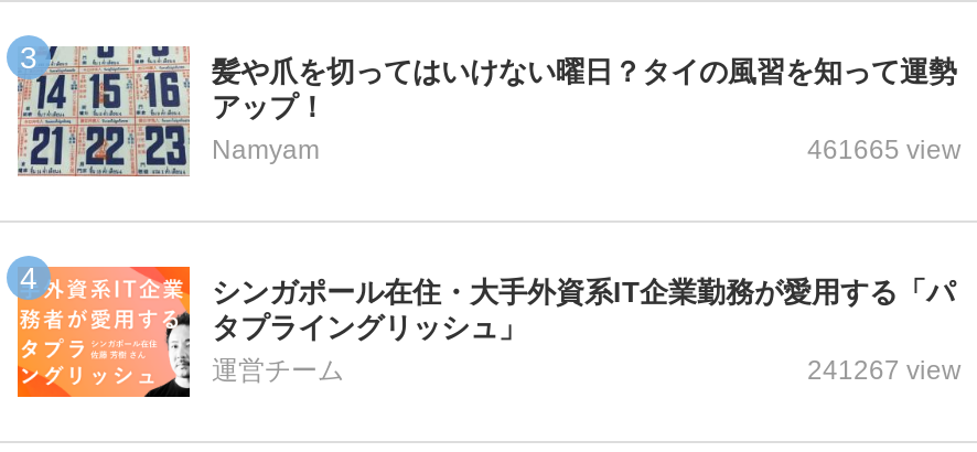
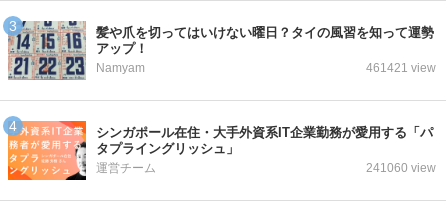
[807,134,962,165] 461665 view -> [366,61,436,75] 461421 view
[807,355,962,386] 241267 view -> [366,161,436,175] 241060 view

